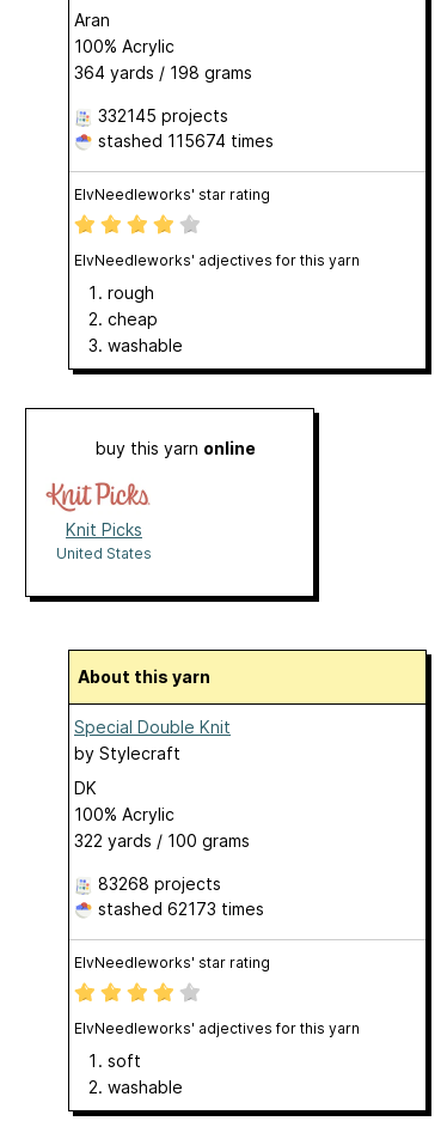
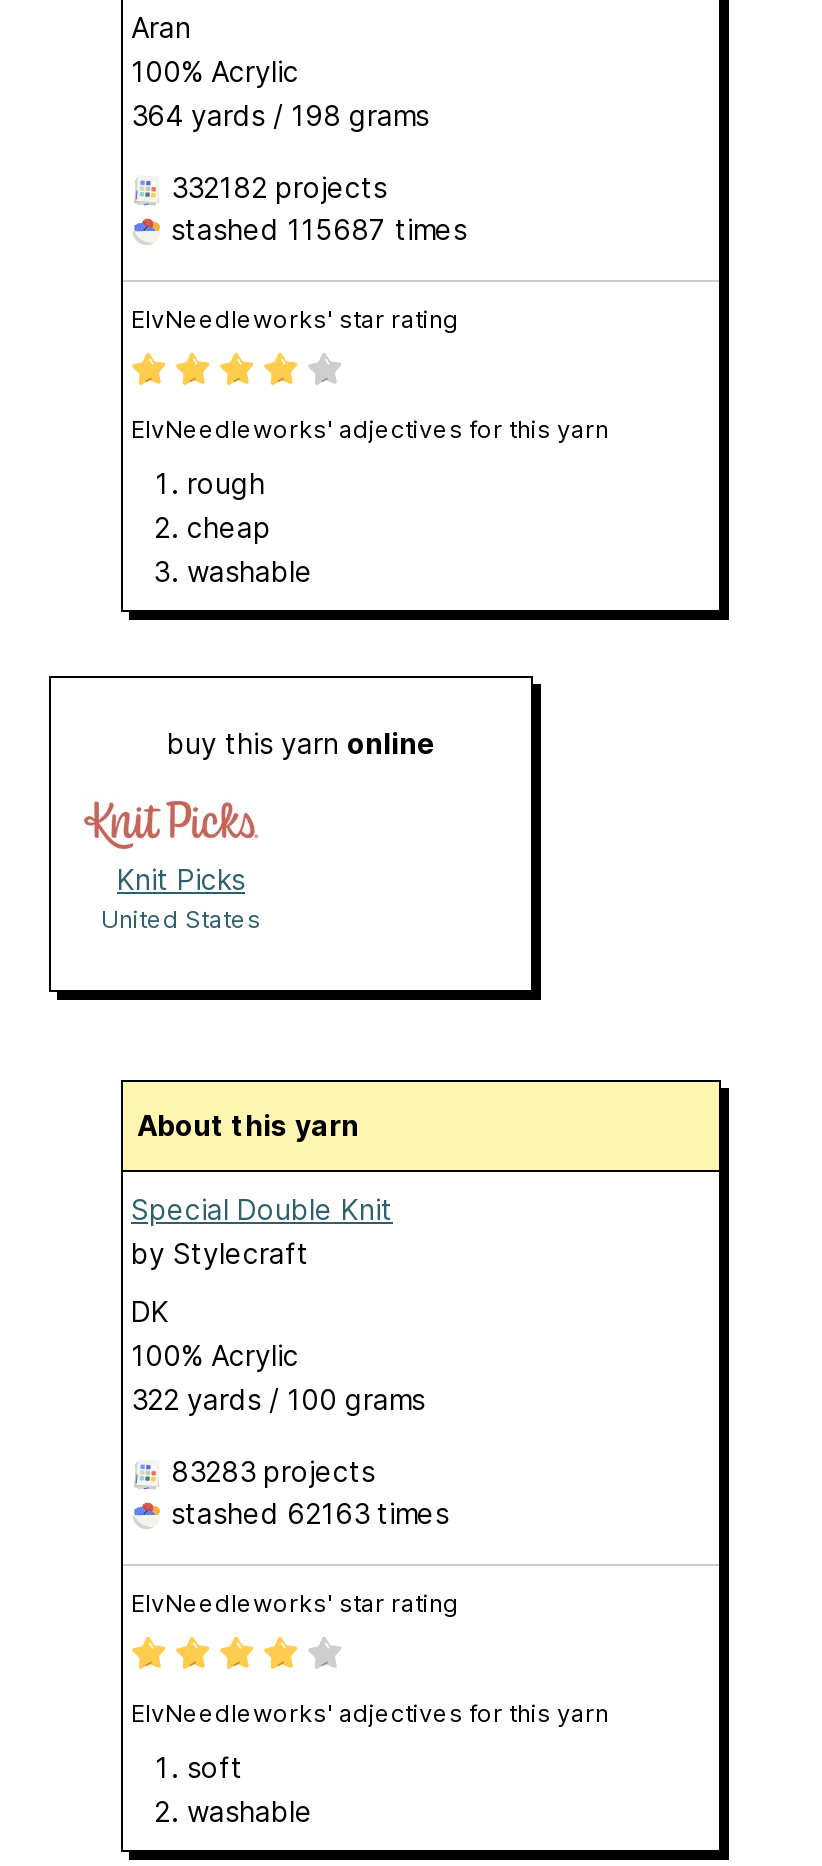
[98,105,228,126] 332145 projects -> [171,170,387,204] 332182 projects
[93,130,274,151] stashed 115674 times -> [163,212,467,246] stashed 115687 times
[98,873,221,894] 83268 projects -> [171,1454,375,1488] 83283 projects
[93,898,264,919] stashed 62173 times -> [163,1496,449,1530] stashed 62163 times

